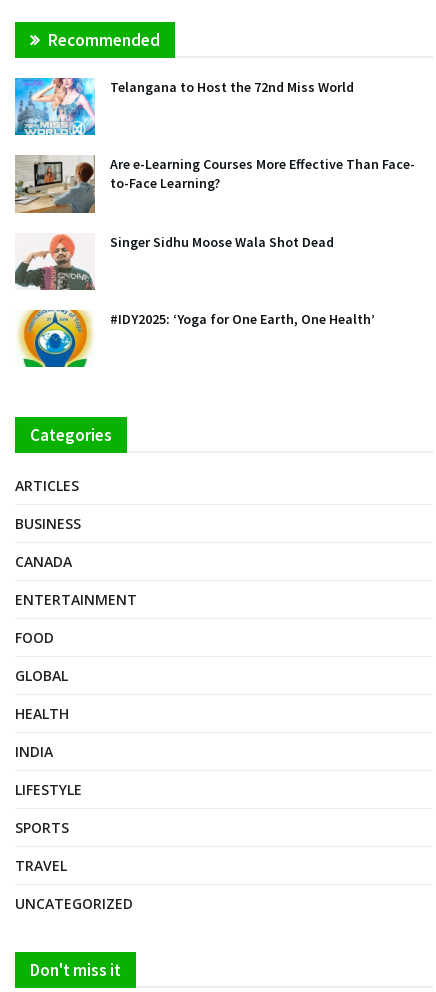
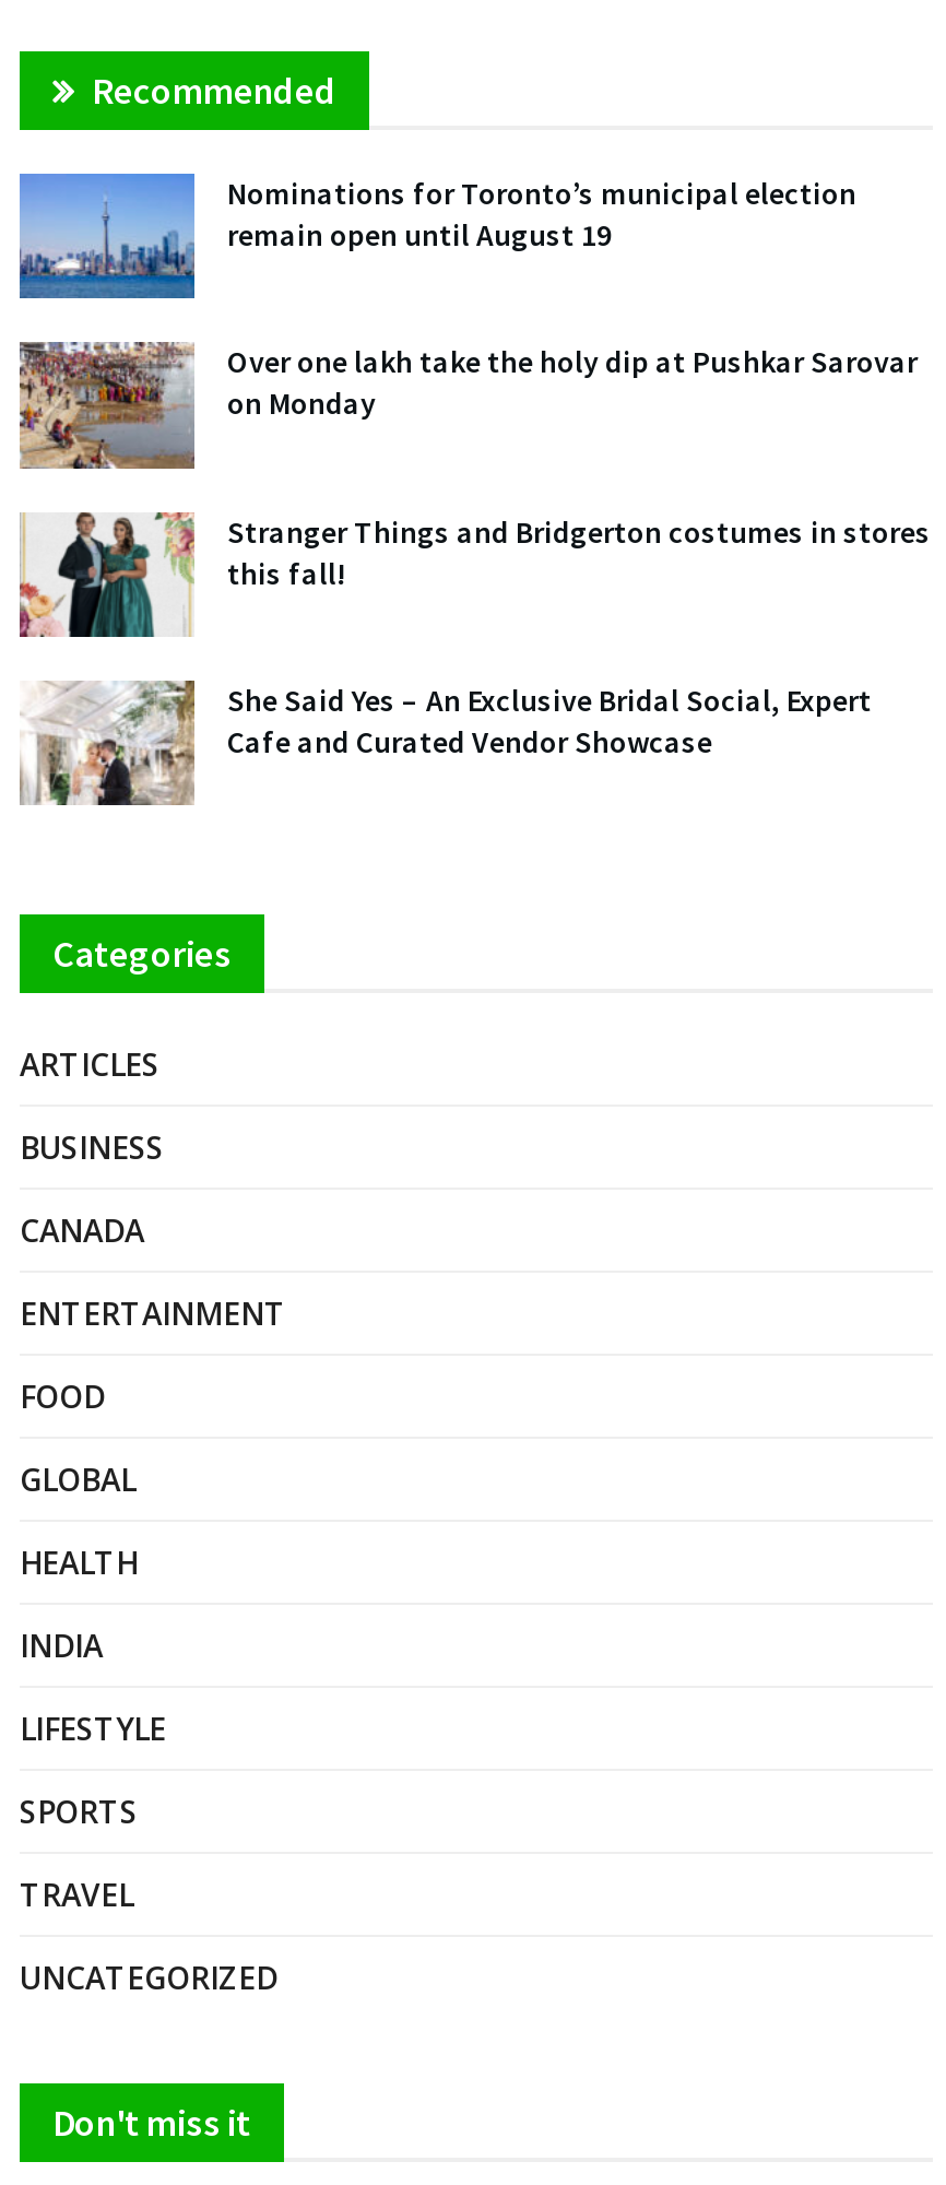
[14,77,354,135] [image] | Telangana to Host the 72nd Miss World -> [20,172,856,298] [image] | Nominations for Toronto’s municipal election | remain open until August 19
[15,155,415,213] [image] | Are e-Learning Courses More Effective Than Face- | to-Face Learning? -> [20,342,918,471] [image] | Over one lakh take the holy dip at Pushkar Sarovar | on Monday
[15,233,334,291] [image] | Singer Sidhu Moose Wala Shot Dead -> [17,510,931,639] [image] | Stranger Things and Bridgerton costumes in stores | this fall!
[15,309,375,368] [image] | #IDY2025: ‘Yoga for One Earth, One Health’ -> [17,678,872,807] [image] | She Said Yes – An Exclusive Bridal Social, Expert | Cafe and Curated Vendor Showcase

